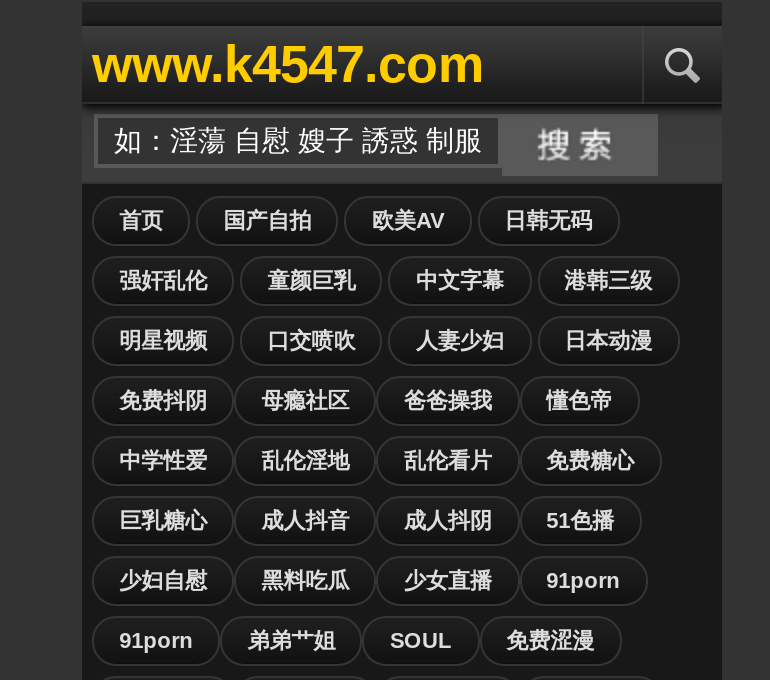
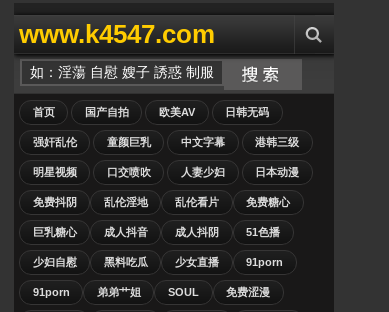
[119,388,612,472] 母瘾社区 | 爸爸操我 | 懂色帝 | 中学性爱 -> none

